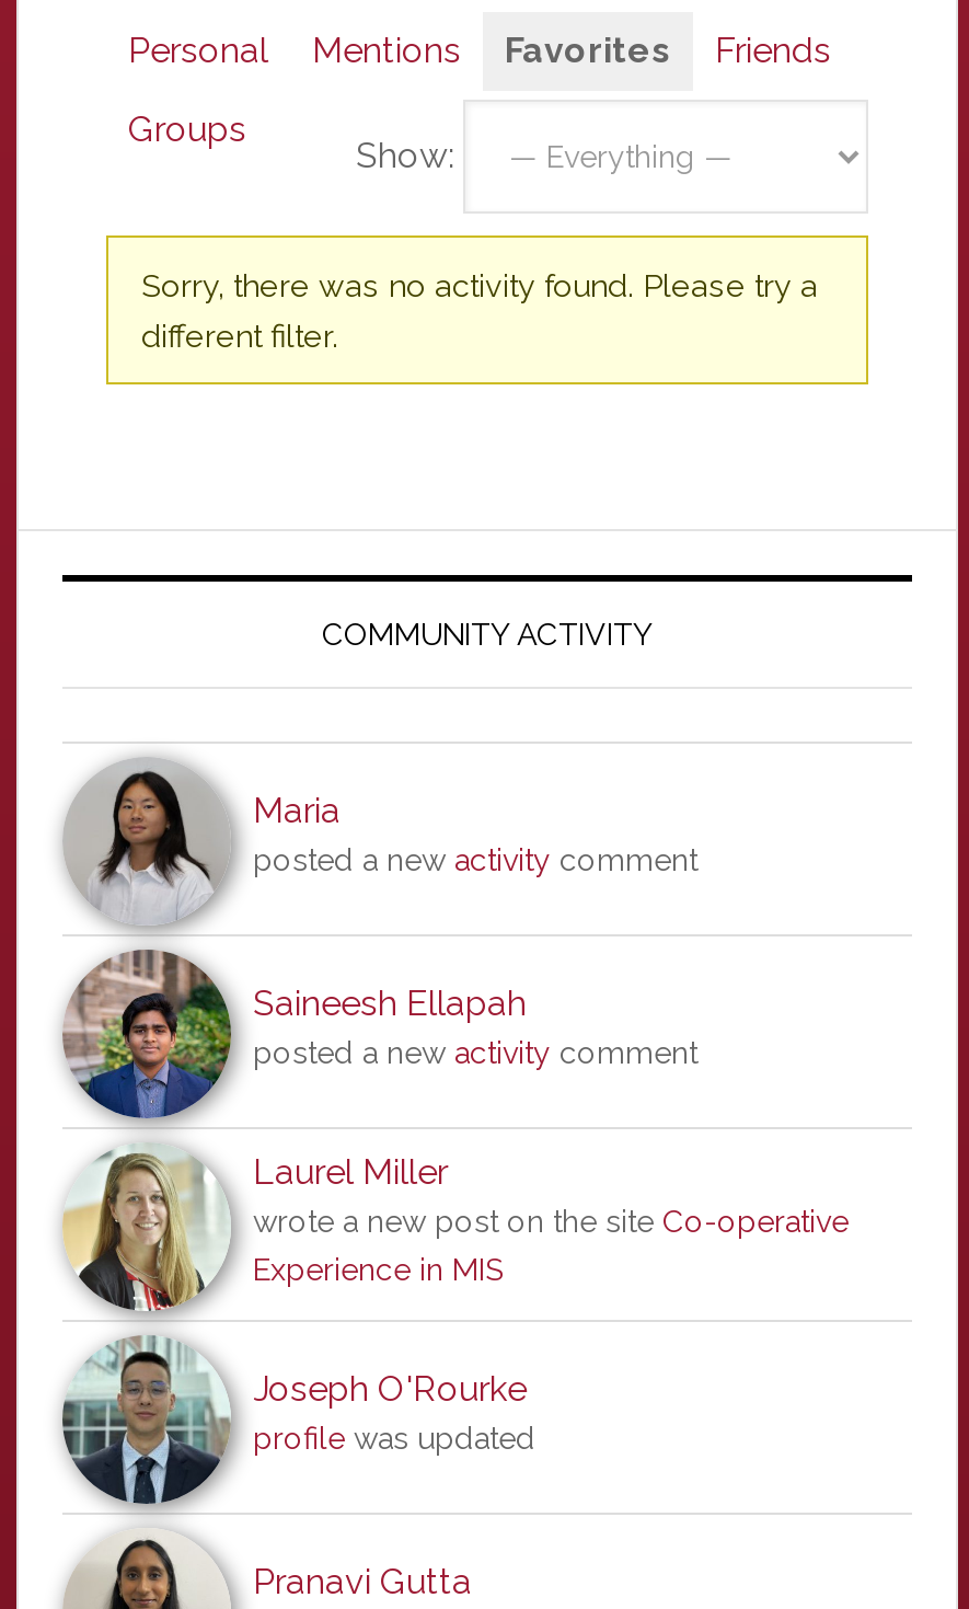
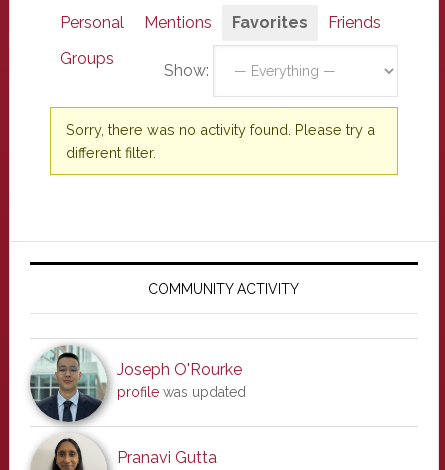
[65,761,697,926] [image] | Maria | posted a new activity comment -> none
[62,947,849,1322] [image] | Saineesh Ellapah | posted a new activity comment | Laurel Miller | wrote a new post on the site Co-operative | Experience in MIS -> none

